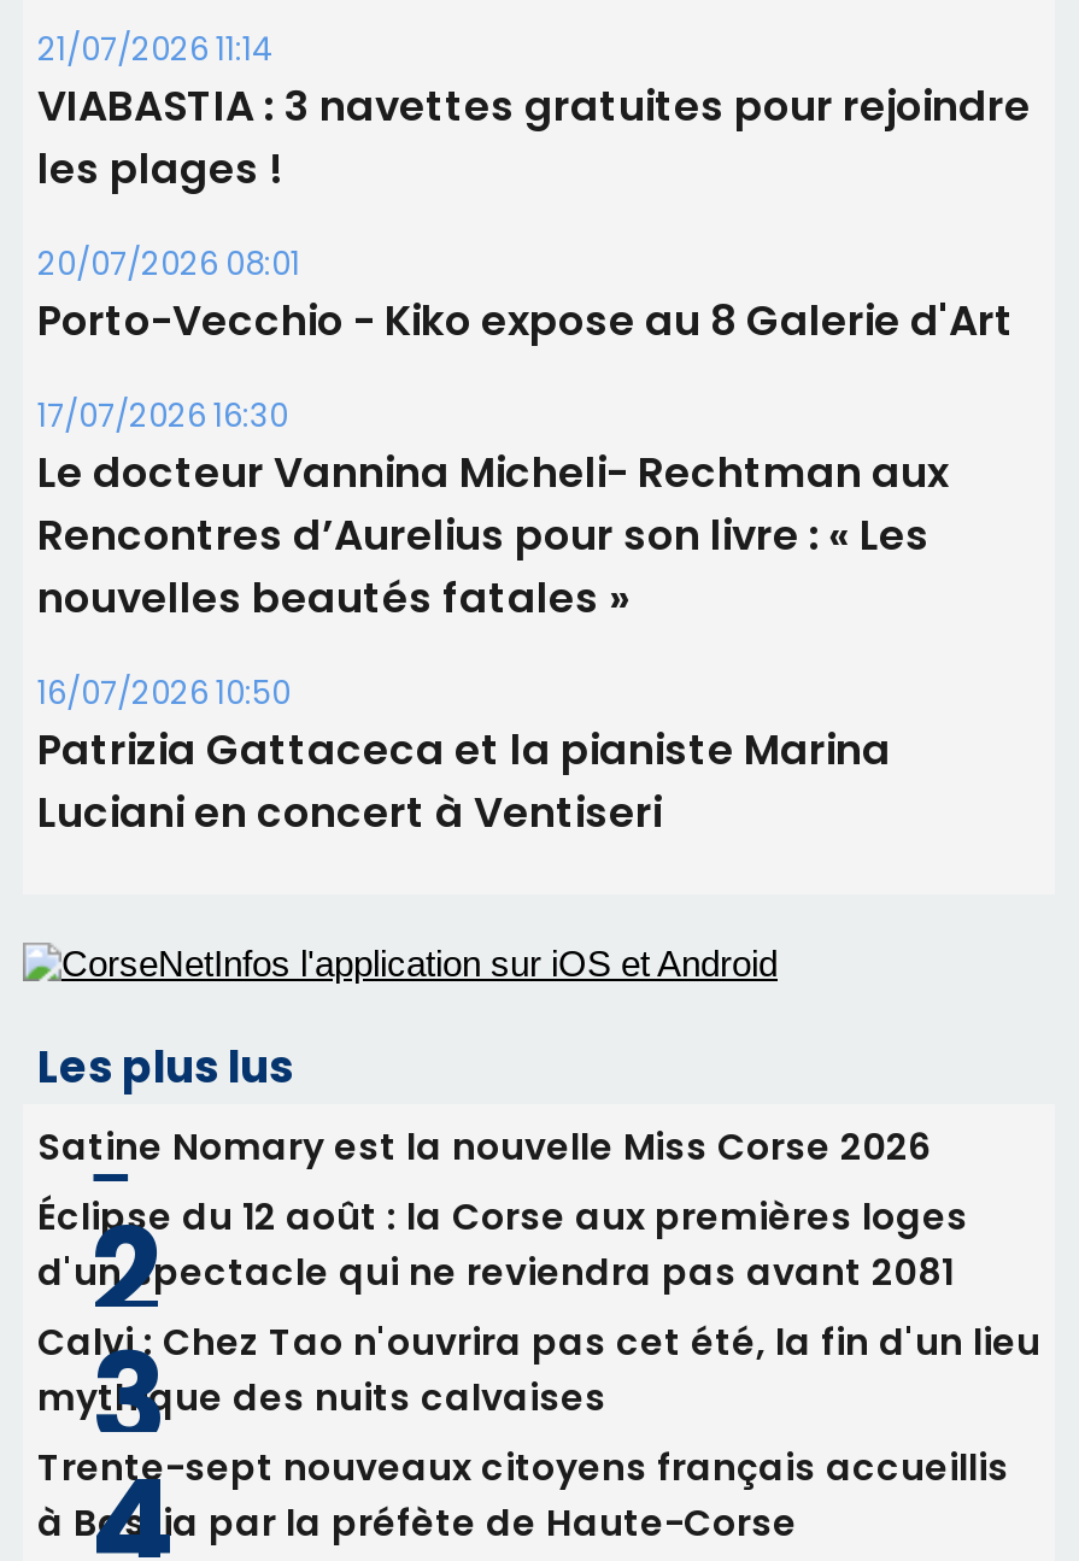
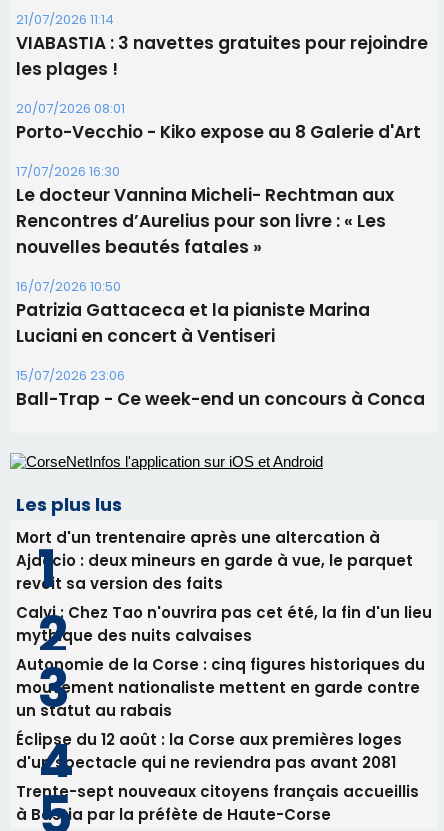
none -> [16,366,425,411] 15/07/2026 23:06 | Ball-Trap - Ce week-end un concours à Conca
[37,1120,932,1171] Satine Nomary est la nouvelle Miss Corse 2026 -> [16,527,413,594] Mort d'un trentenaire après une altercation à | Ajaccio : deux mineurs en garde à vue, le parquet | revoit sa version des faits
moved [37,1190,968,1296] -> [16,729,402,773]: Éclipse du 12 août : la Corse aux premières loges | d'un spectacle qui ne reviendra pas avant 2081
none -> [16,654,425,721] Autonomie de la Corse : cinq figures historiques du | mouvement nationaliste mettent en garde contre | un statut au rabais

